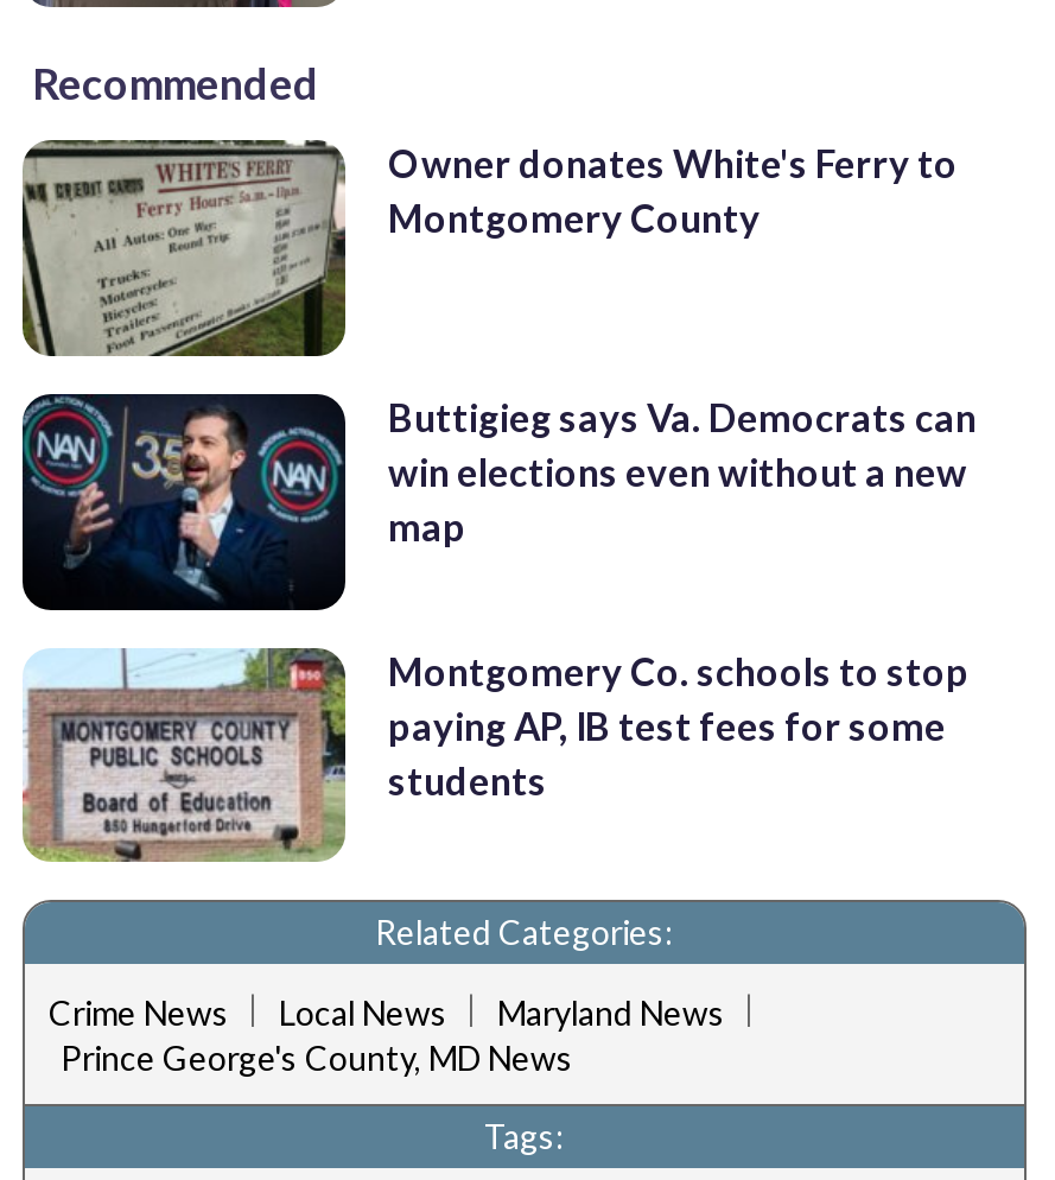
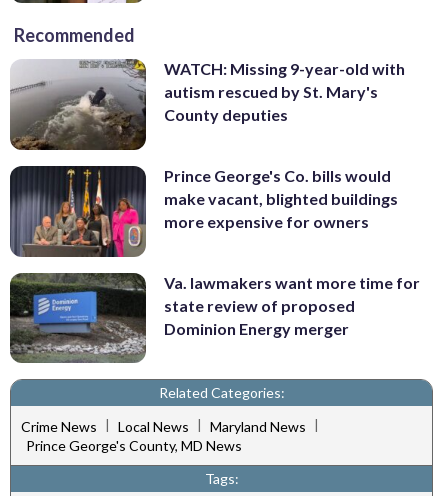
[23,138,958,356] [image] | Owner donates White's Ferry to | Montgomery County -> [10,58,405,150] [image] | WATCH: Missing 9-year-old with | autism rescued by St. Mary's | County deputies
[23,394,977,613] [image] | Buttigieg says Va. Democrats can | win elections even without a new | map -> [10,166,398,258] [image] | Prince George's Co. bills would | make vacant, blighted buildings | more expensive for owners
[20,648,970,864] [image] | Montgomery Co. schools to stop | paying AP, IB test fees for some | students -> [9,272,420,364] [image] | Va. lawmakers want more time for | state review of proposed | Dominion Energy merger

